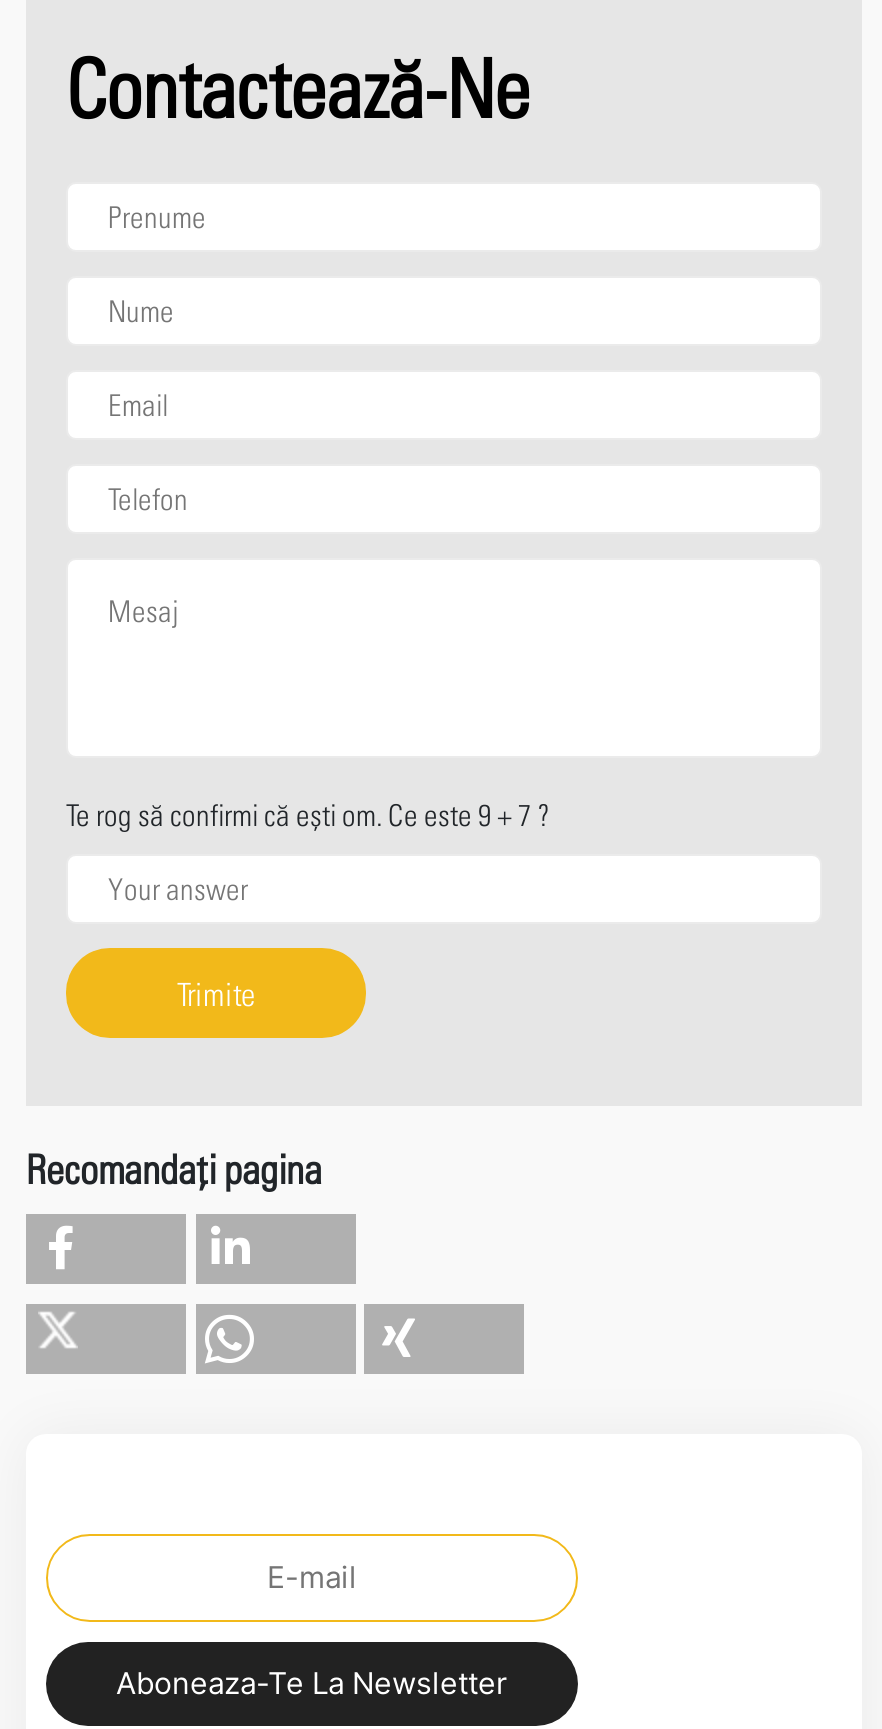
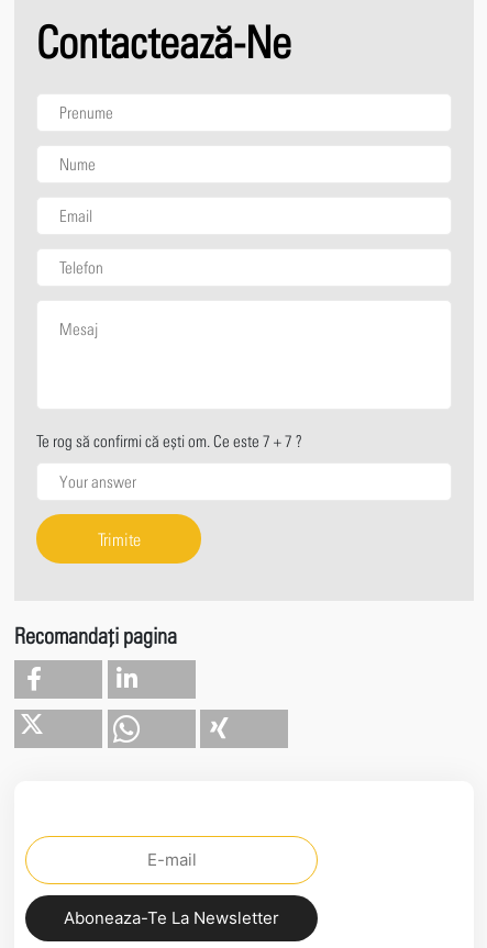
[66,797,550,831] Te rog să confirmi că ești om. Ce este 9 + 7 ? -> [36,431,302,450] Te rog să confirmi că ești om. Ce este 7 + 7 ?

